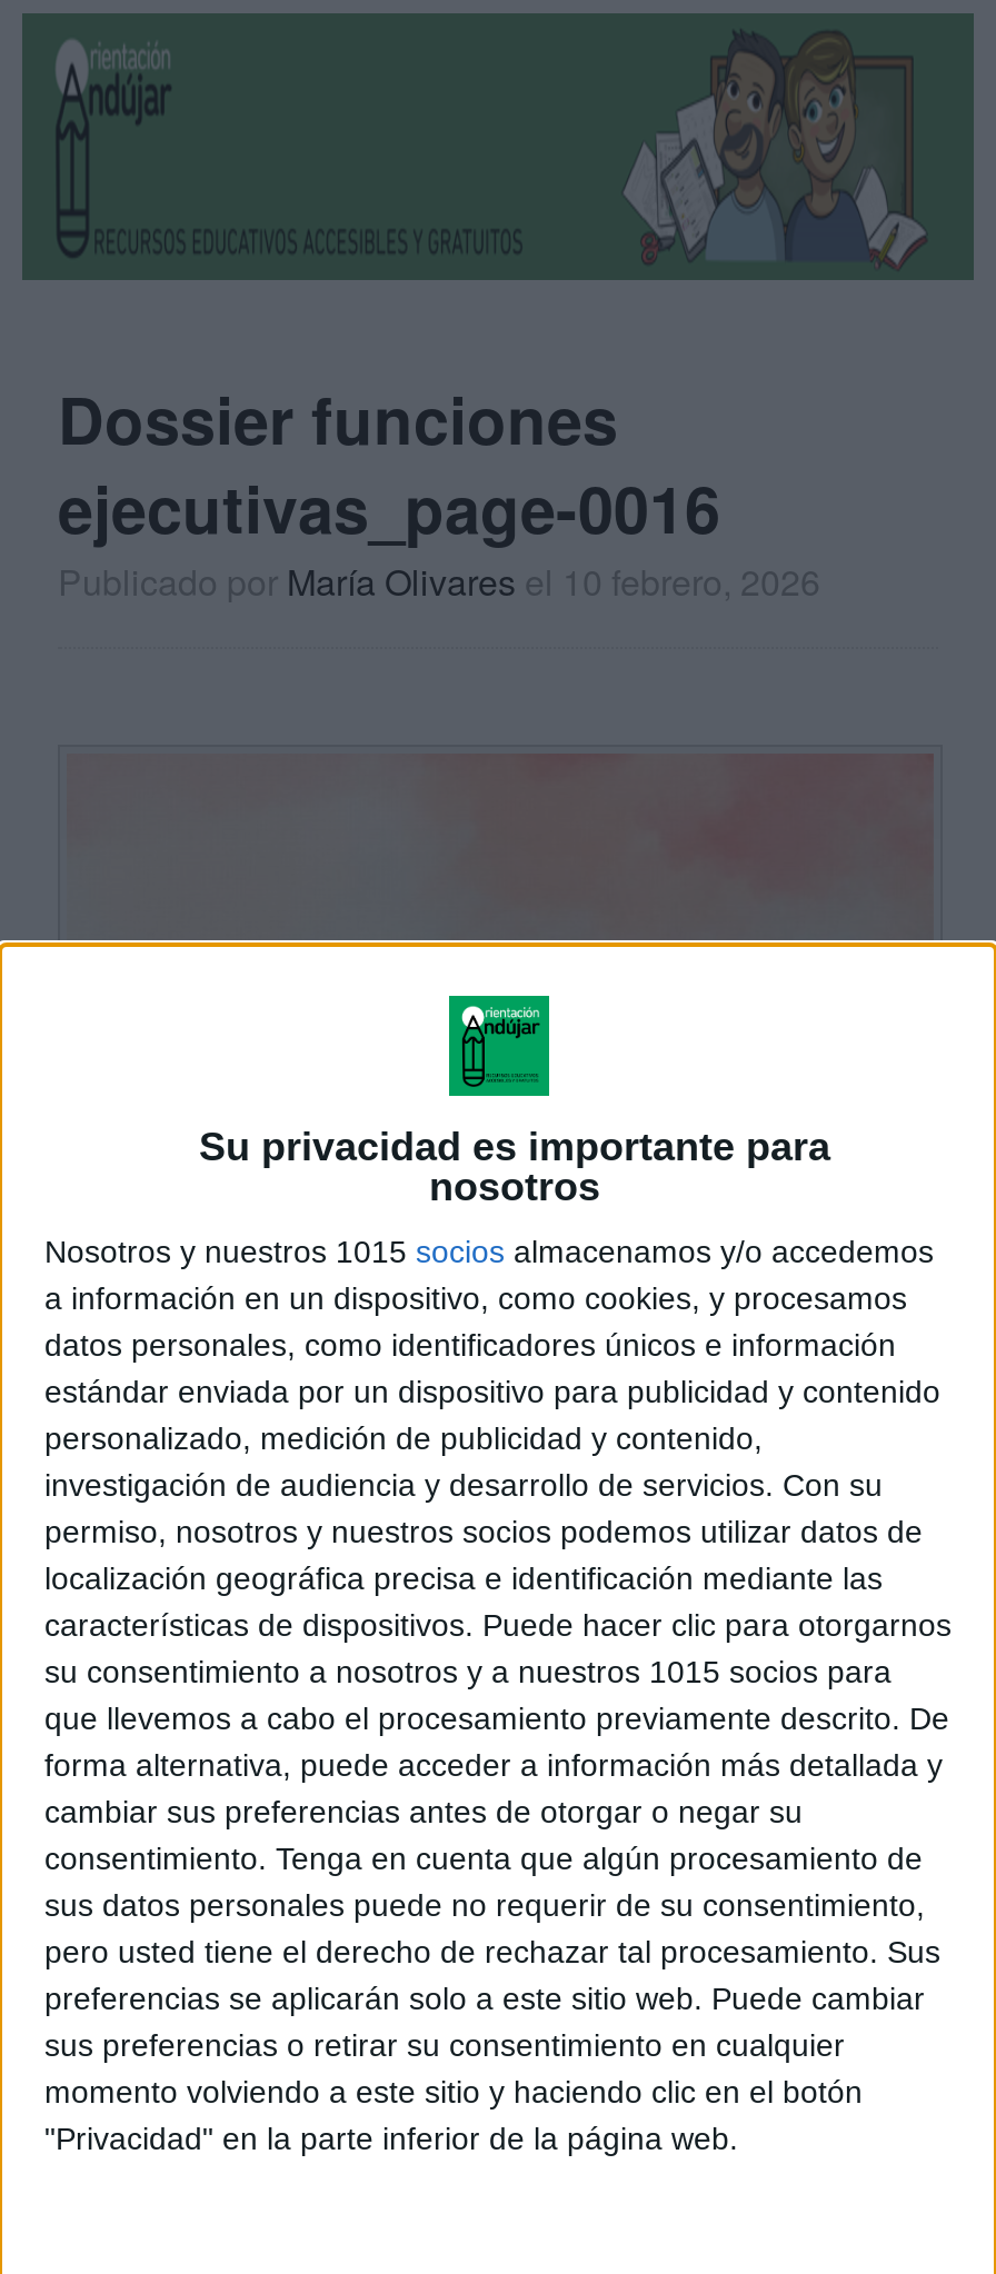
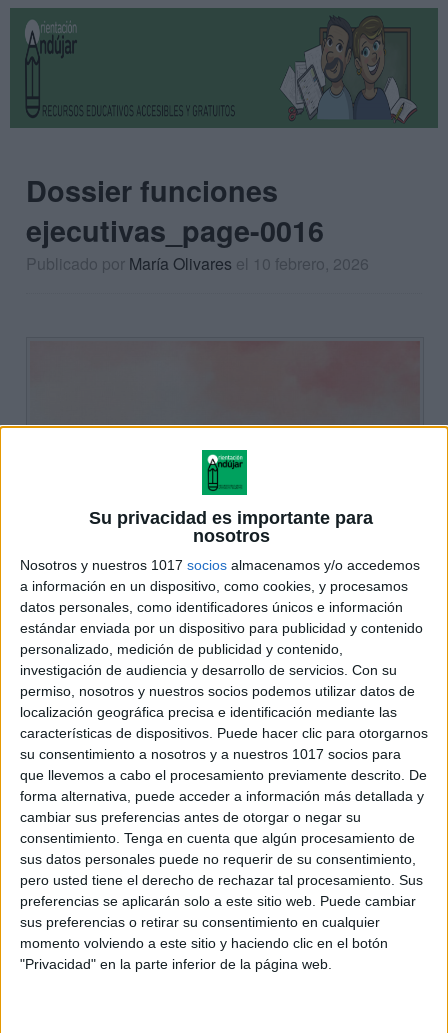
[44,1234,934,1269] Nosotros y nuestros 1015 socios almacenamos y/o accedemos -> [20,557,420,573] Nosotros y nuestros 1017 socios almacenamos y/o accedemos
[44,1654,892,1689] su consentimiento a nosotros y a nuestros 1015 socios para -> [20,746,401,762] su consentimiento a nosotros y a nuestros 1017 socios para

